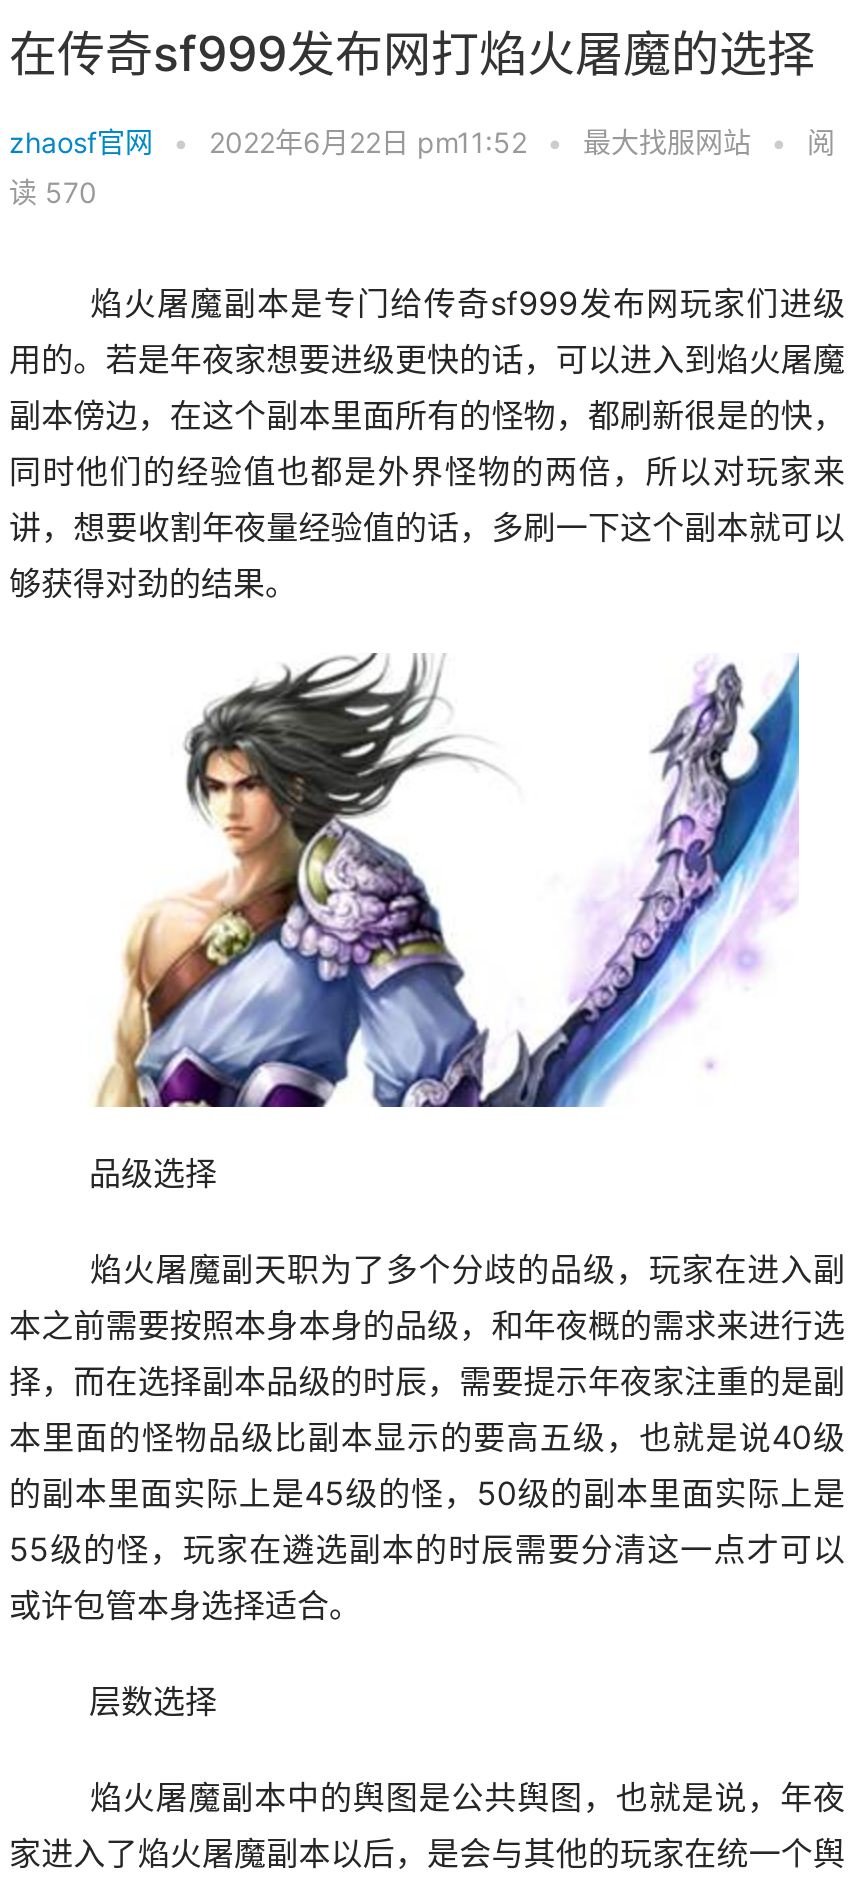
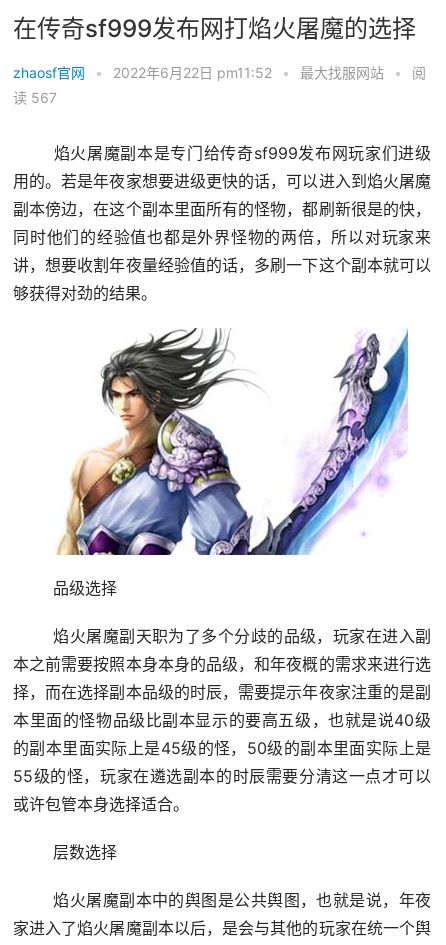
[9,175,97,209] 读 570 -> [13,89,57,106] 读 567

